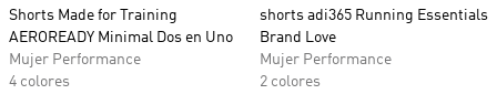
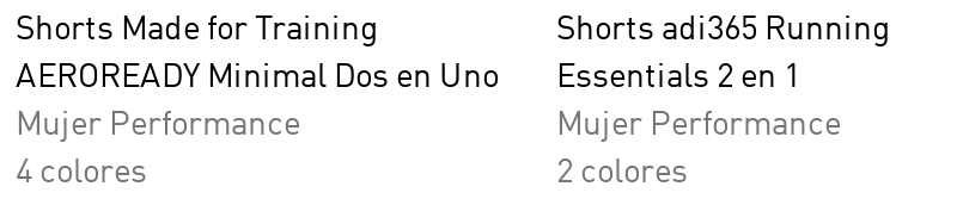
[260,8,488,45] shorts adi365 Running Essentials | Brand Love -> [556,13,891,94] Shorts adi365 Running | Essentials 2 en 1

